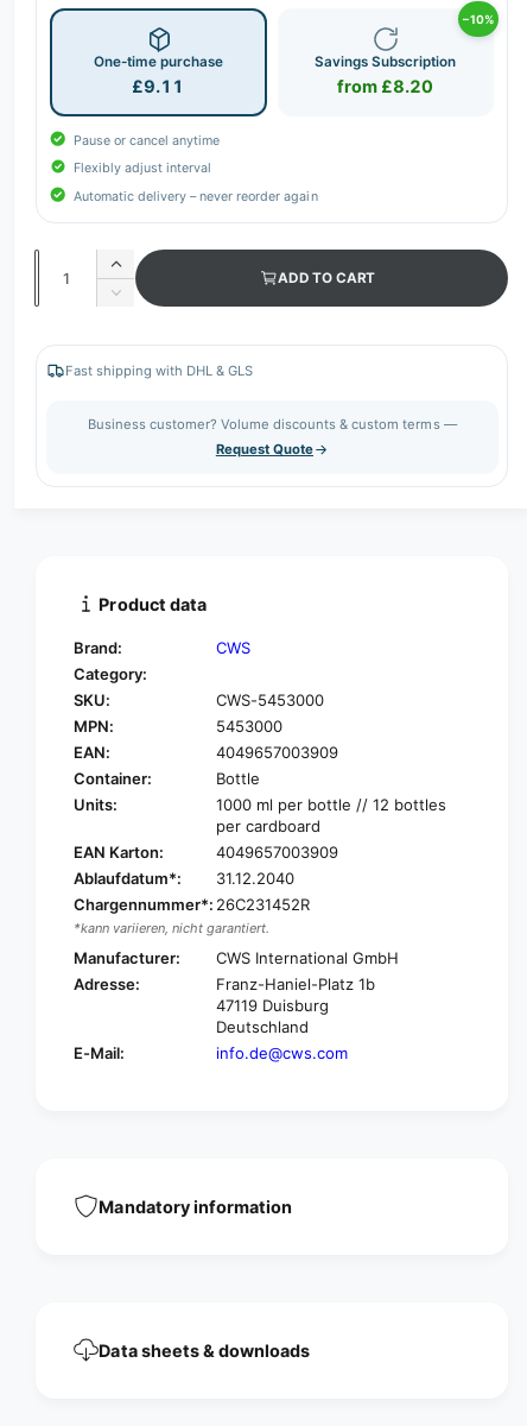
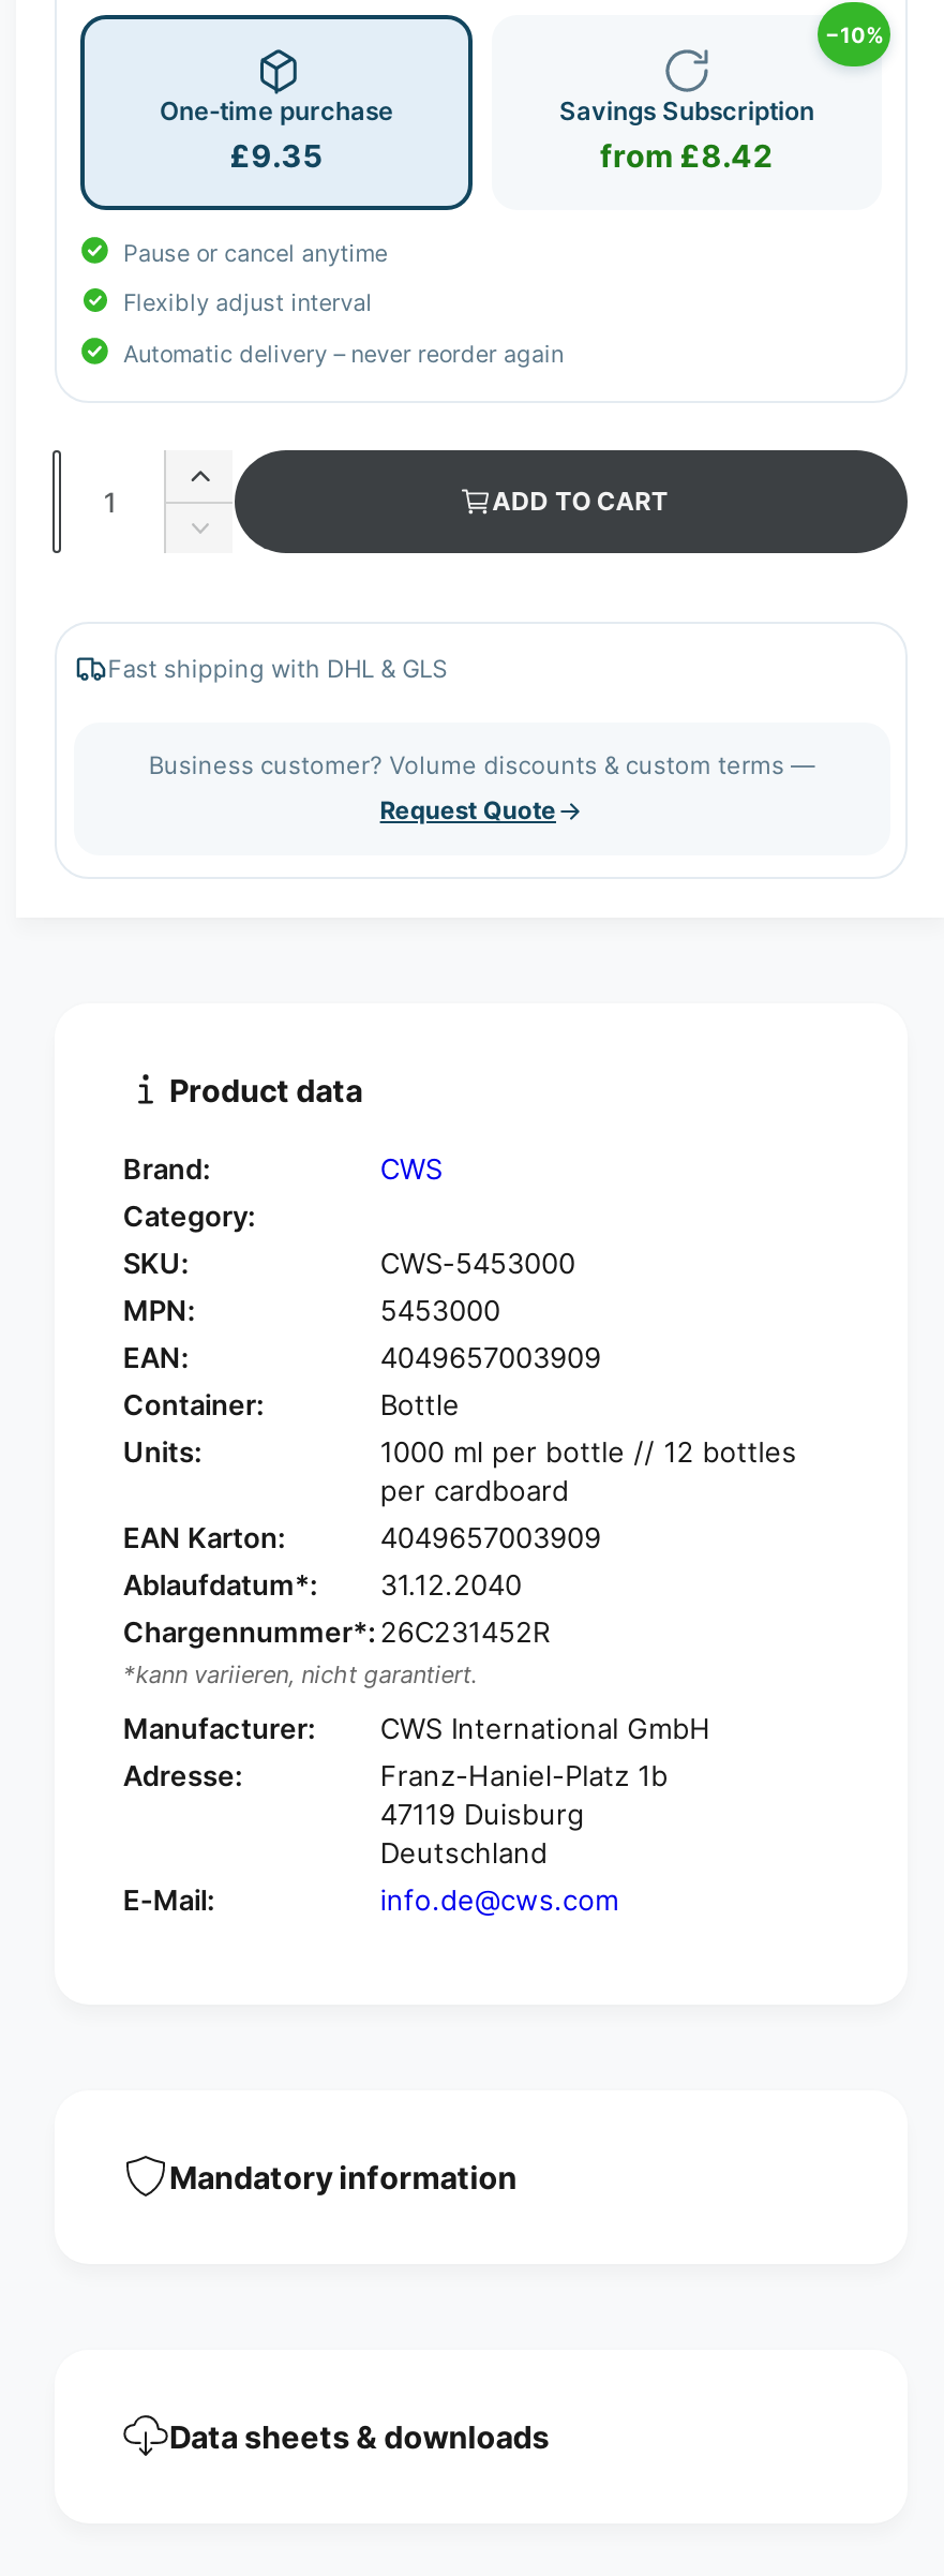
[132,76,184,96] £9.11 -> [229,136,323,173] £9.35
[338,76,434,96] from £8.20 -> [600,136,773,173] from £8.42

